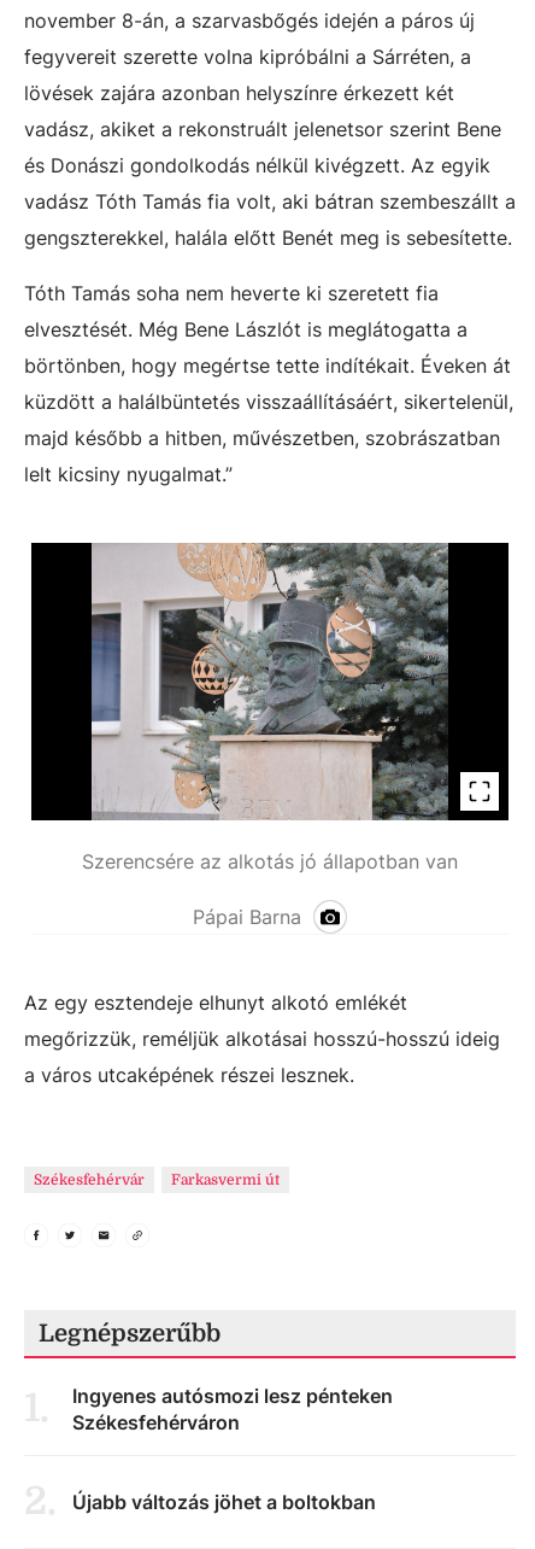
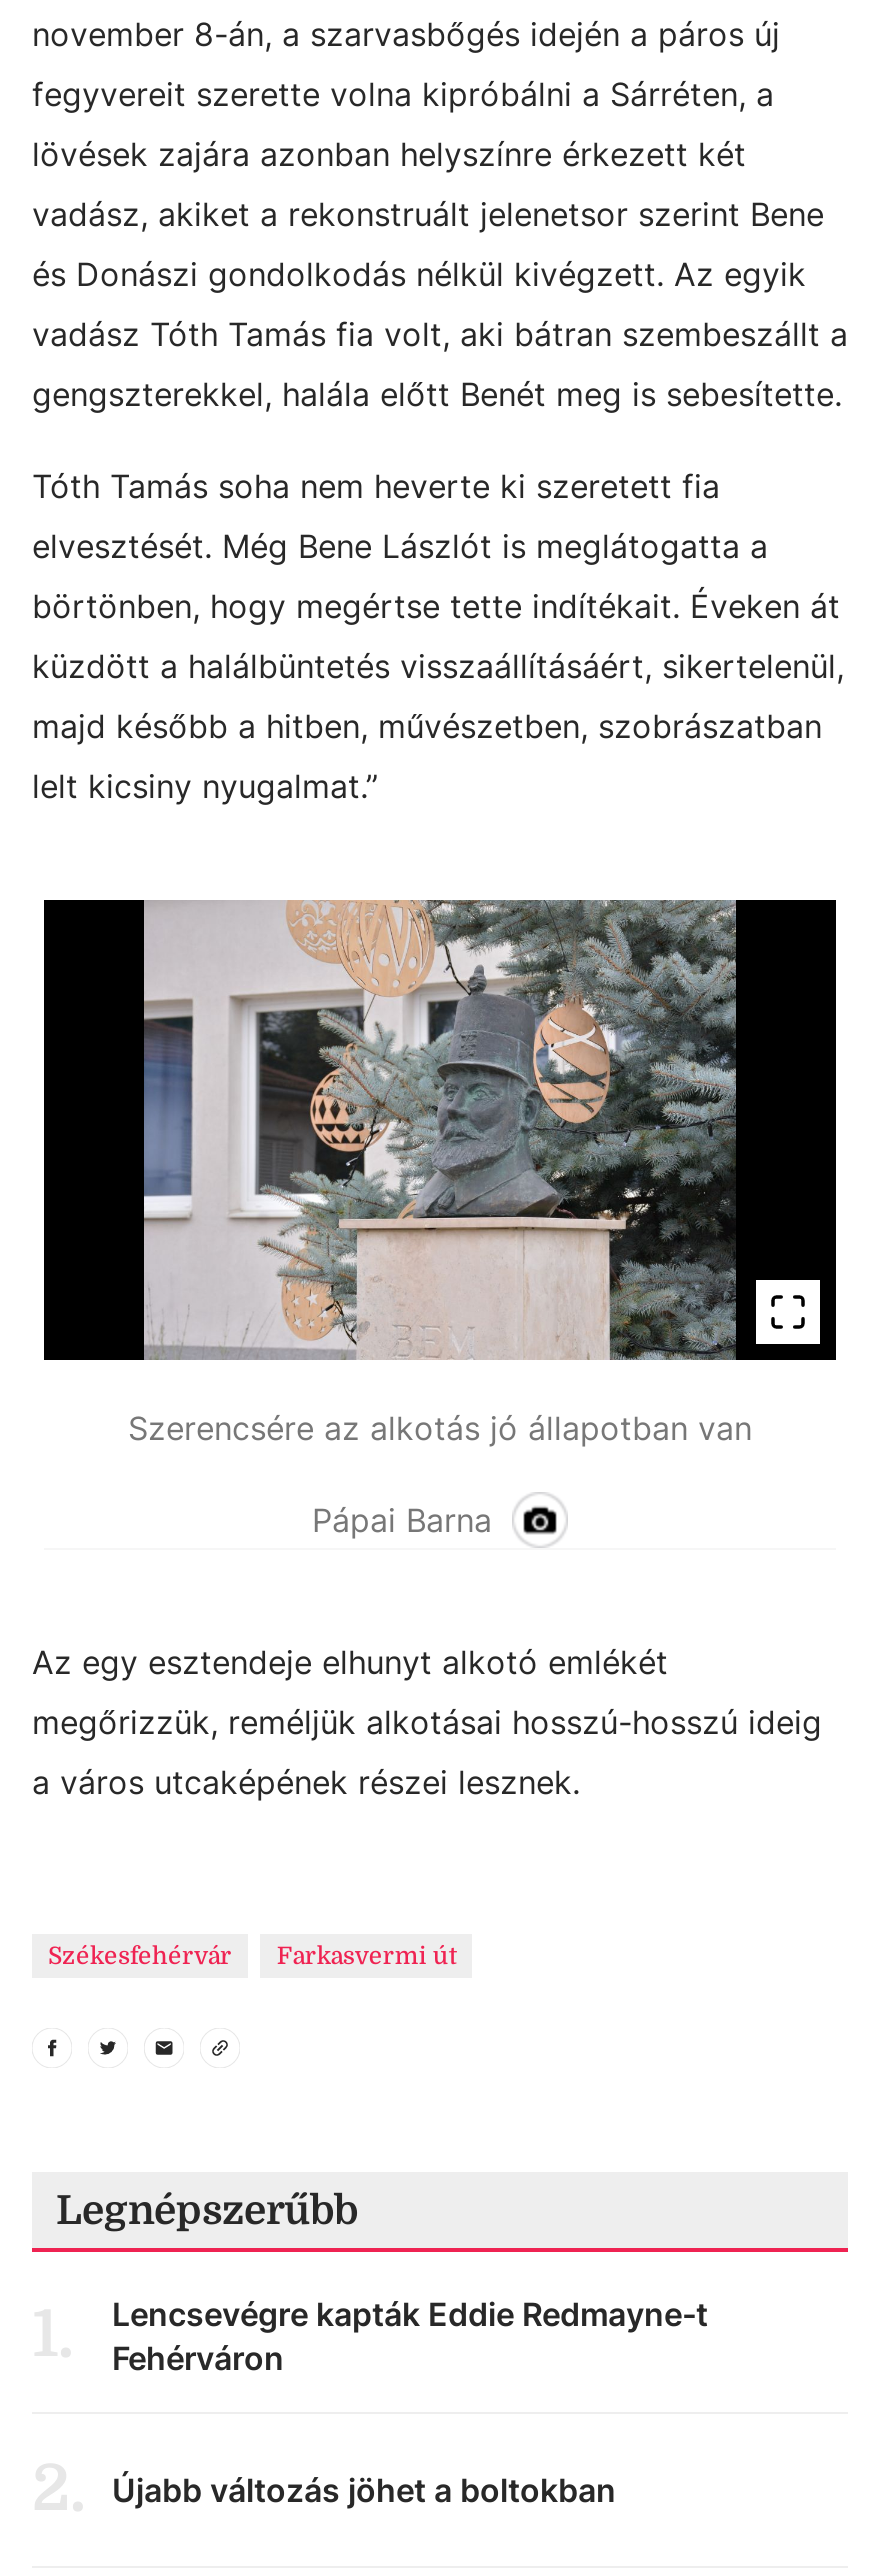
[72,1383,393,1434] Ingyenes autósmozi lesz pénteken | Székesfehérváron -> [112,2293,708,2377] Lencsevégre kapták Eddie Redmayne-t | Fehérváron

